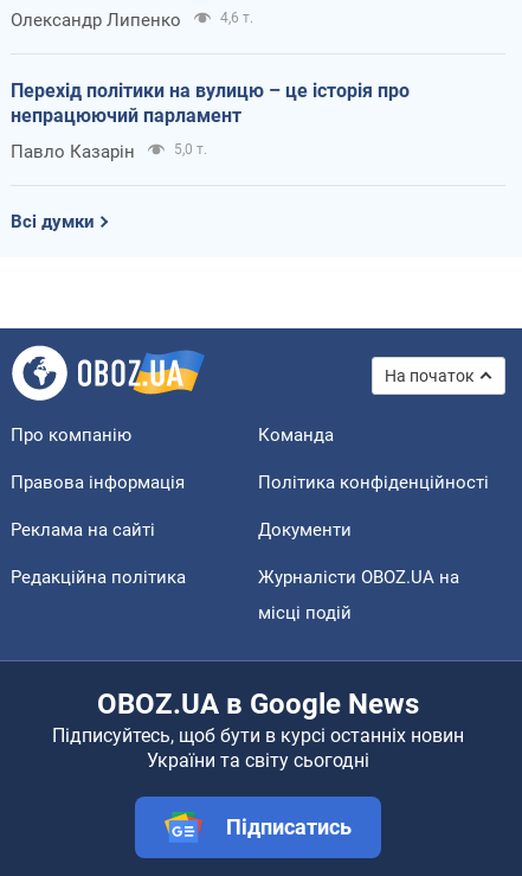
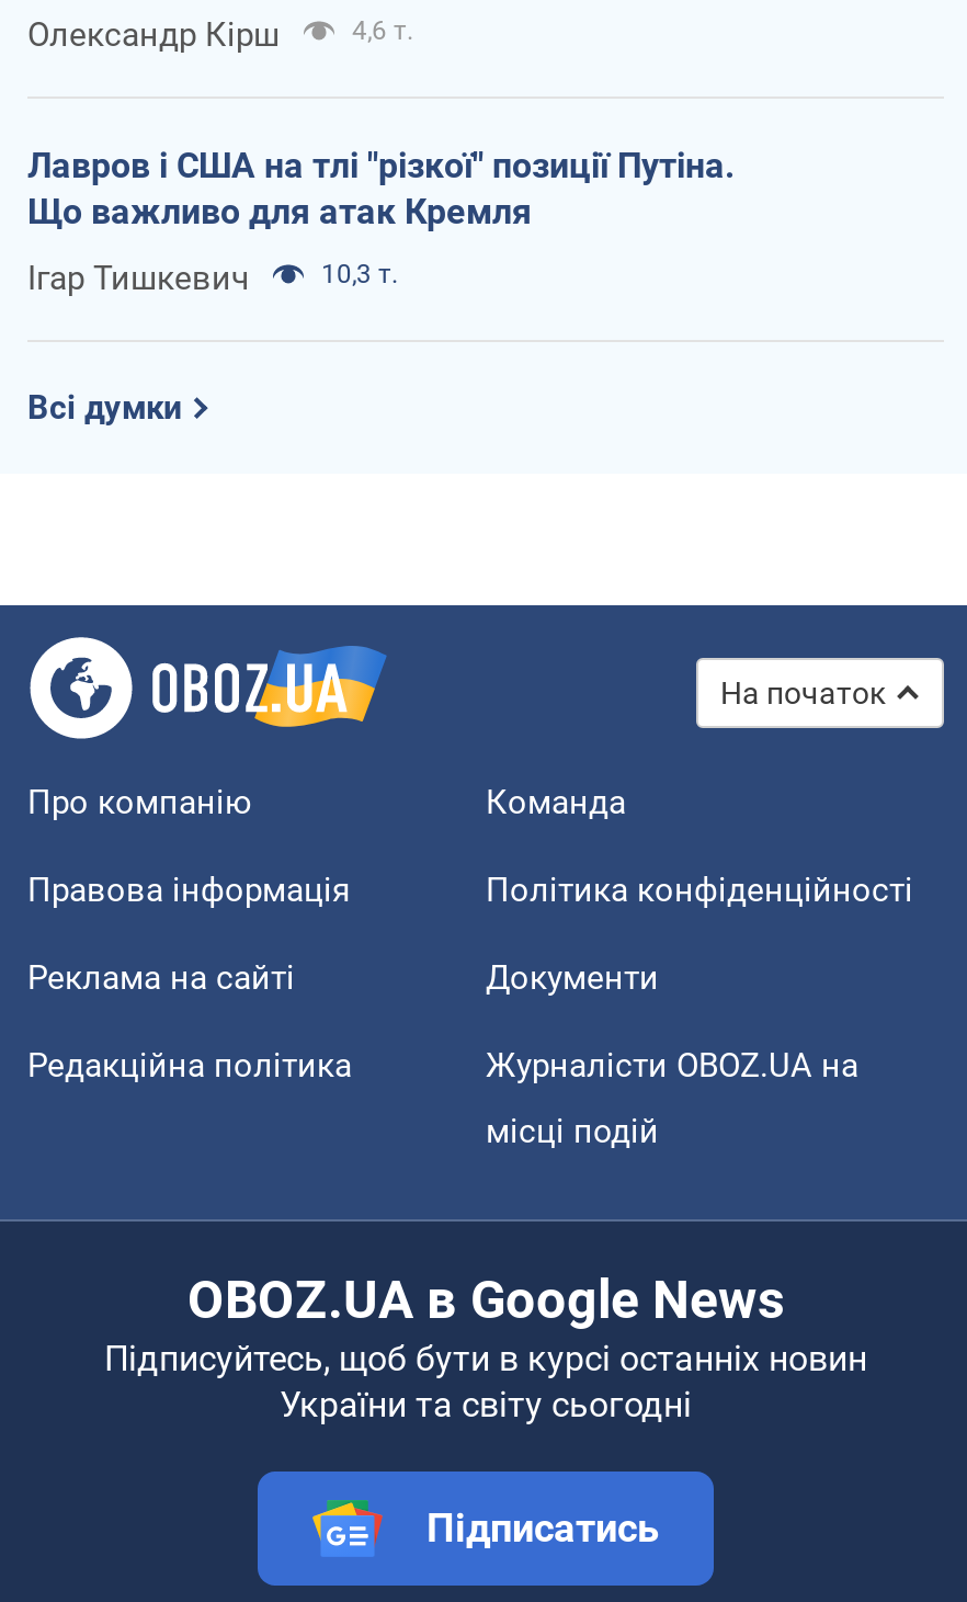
[11,9,181,30] Олександр Липенко -> [27,15,280,54] Олександр Кірш
[11,79,410,126] Перехід політики на вулицю – це історія про | непрацюючий парламент -> [27,144,736,232] Лавров і США на тлі "різкої" позиції Путіна. | Що важливо для атак Кремля
[11,141,207,162] Павло Казарін | 5,0 т. -> [27,258,398,298] Ігар Тишкевич | 10,3 т.

